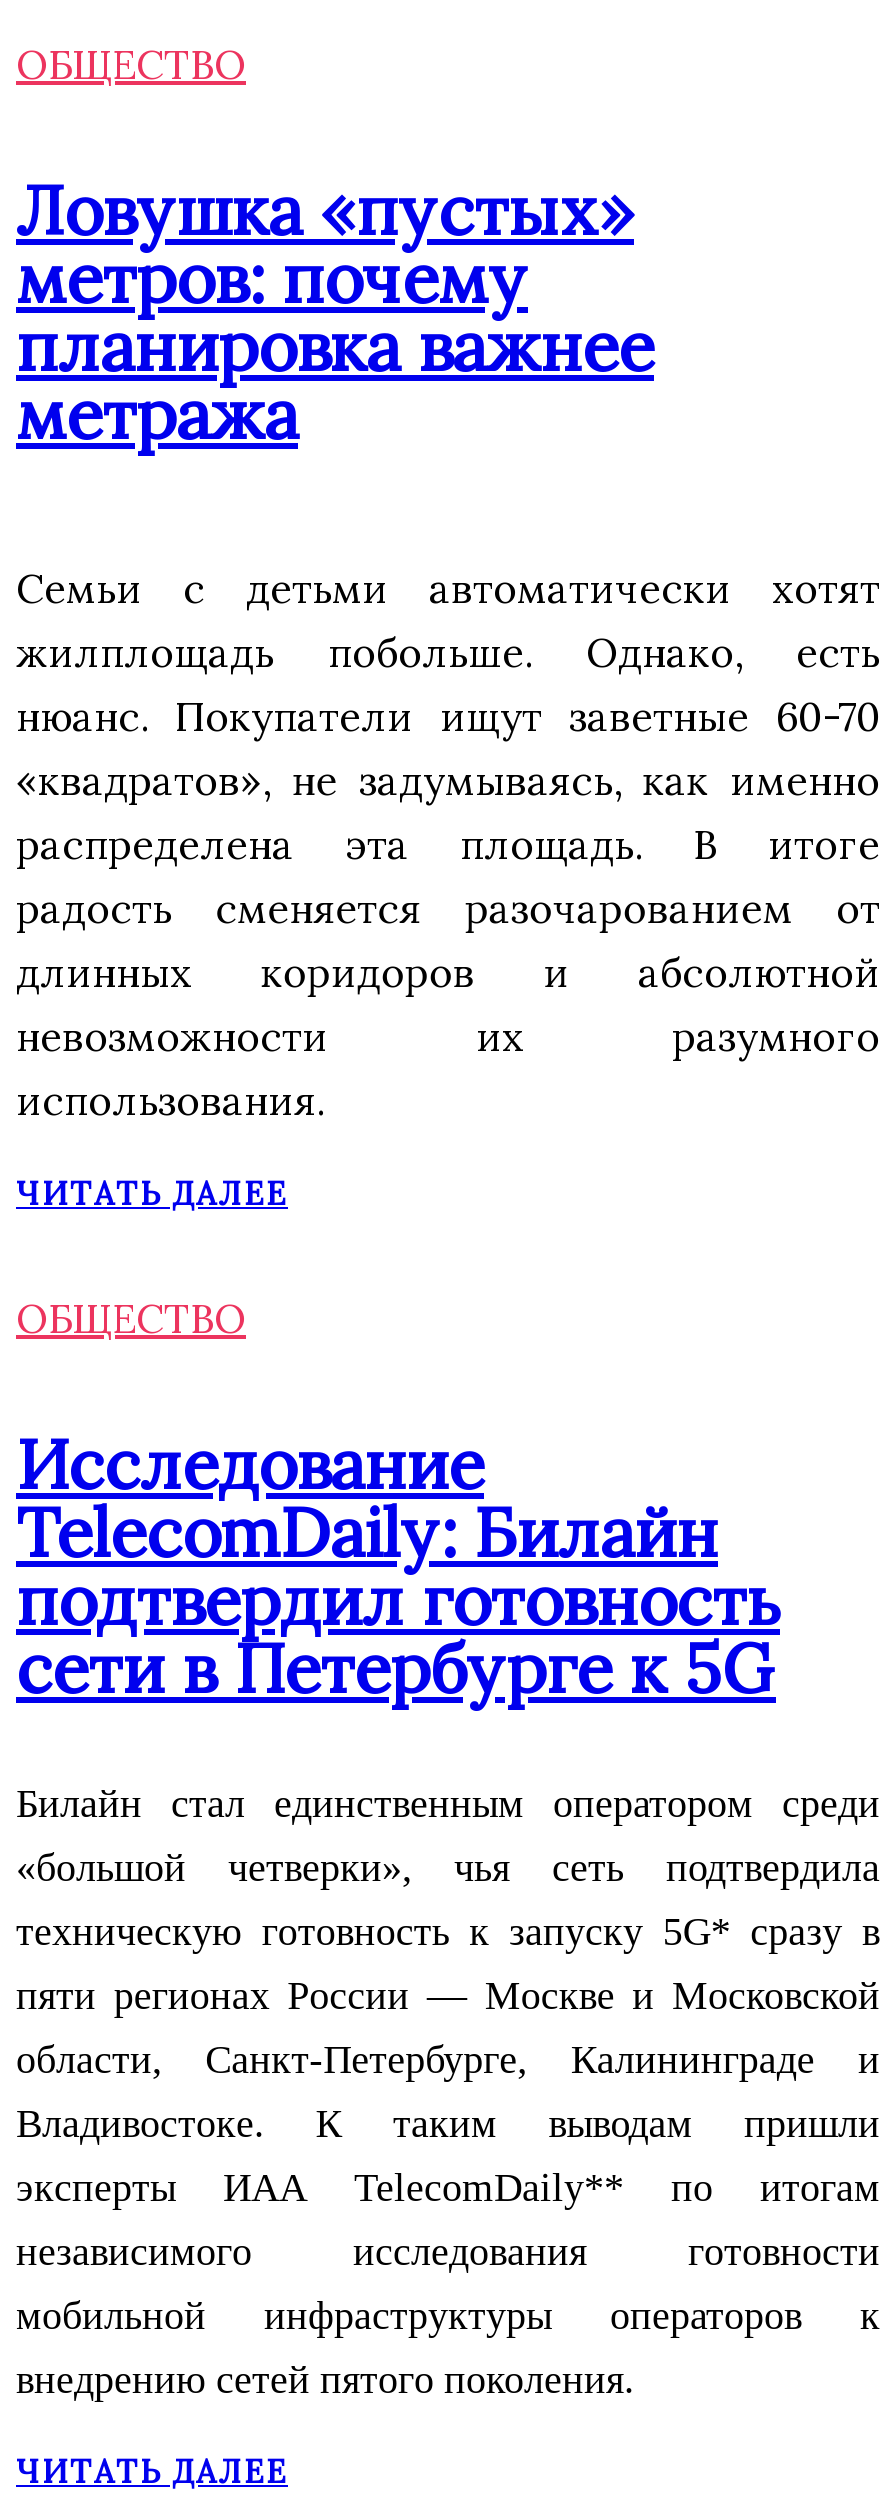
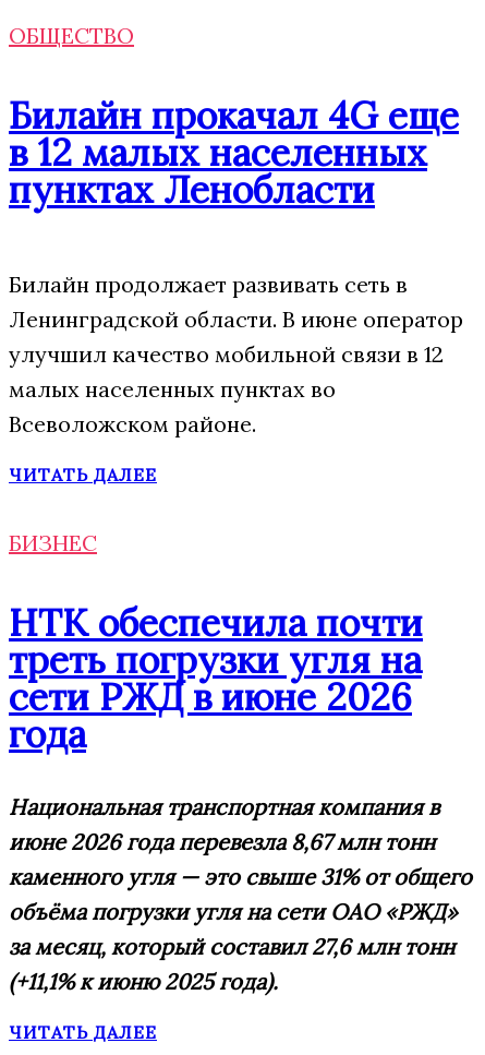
[16,167,654,457] Ловушка «пустых» | метров: почему | планировка важнее | метража -> [9,92,459,213] Билайн прокачал 4G еще | в 12 малых населенных | пунктах Ленобласти
[16,563,880,1125] Семьи с детьми автоматически хотят | жилплощадь побольше. Однако, есть | нюанс. Покупатели ищут заветные 60-70 | «квадратов», не задумываясь, как именно | распределена эта площадь. В итоге | радость сменяется разочарованием от | длинных коридоров и абсолютной | невозможности их разумного | использования. -> [9,271,463,437] Билайн продолжает развивать сеть в | Ленинградской области. В июне оператор | улучшил качество мобильной связи в 12 | малых населенных пунктах во | Всеволожском районе.
[16,1293,880,2401] ОБЩЕСТВО | Исследование | TelecomDaily: Билайн | подтвердил готовность | сети в Петербурге к 5G | Билайн стал единственным оператором среди | «большой четверки», чья сеть подтвердила | техническую готовность к запуску 5G* сразу в | пяти регионах России — Москве и Московской | области, Санкт-Петербурге, Калининграде и | Владивостоке. К таким выводам пришли | эксперты ИАА TelecomDaily** по итогам | независимого исследования готовности | мобильной инфраструктуры операторов к | внедрению сетей пятого поколения. -> [9,529,472,995] БИЗНЕС | НТК обеспечила почти | треть погрузки угля на | сети РЖД в июне 2026 | года | Национальная транспортная компания в | июне 2026 года перевезла 8,67 млн тонн | каменного угля — это свыше 31% от общего | объёма погрузки угля на сети ОАО «РЖД» | за месяц, который составил 27,6 млн тонн | (+11,1% к июню 2025 года).

